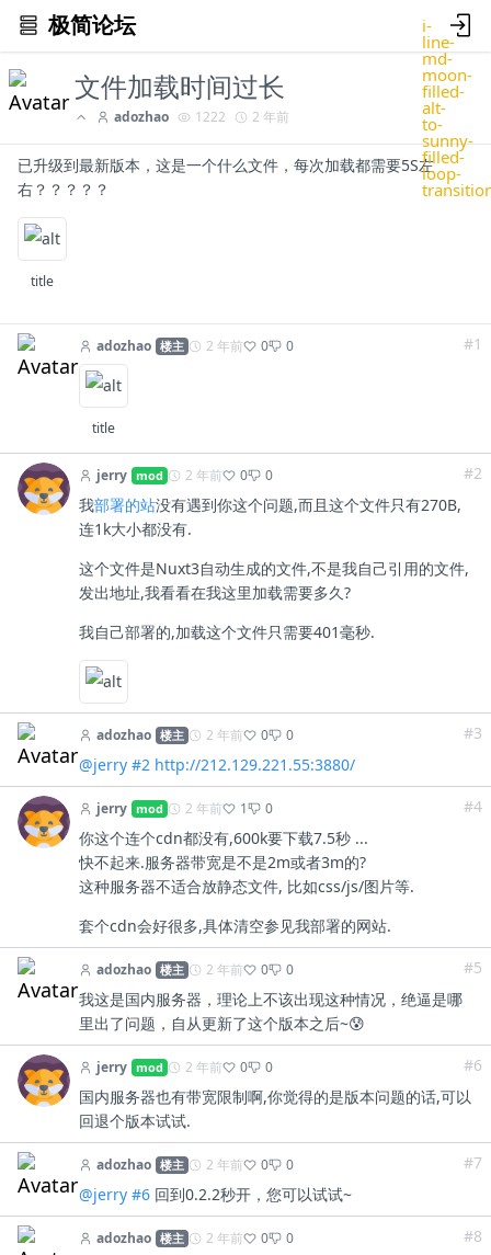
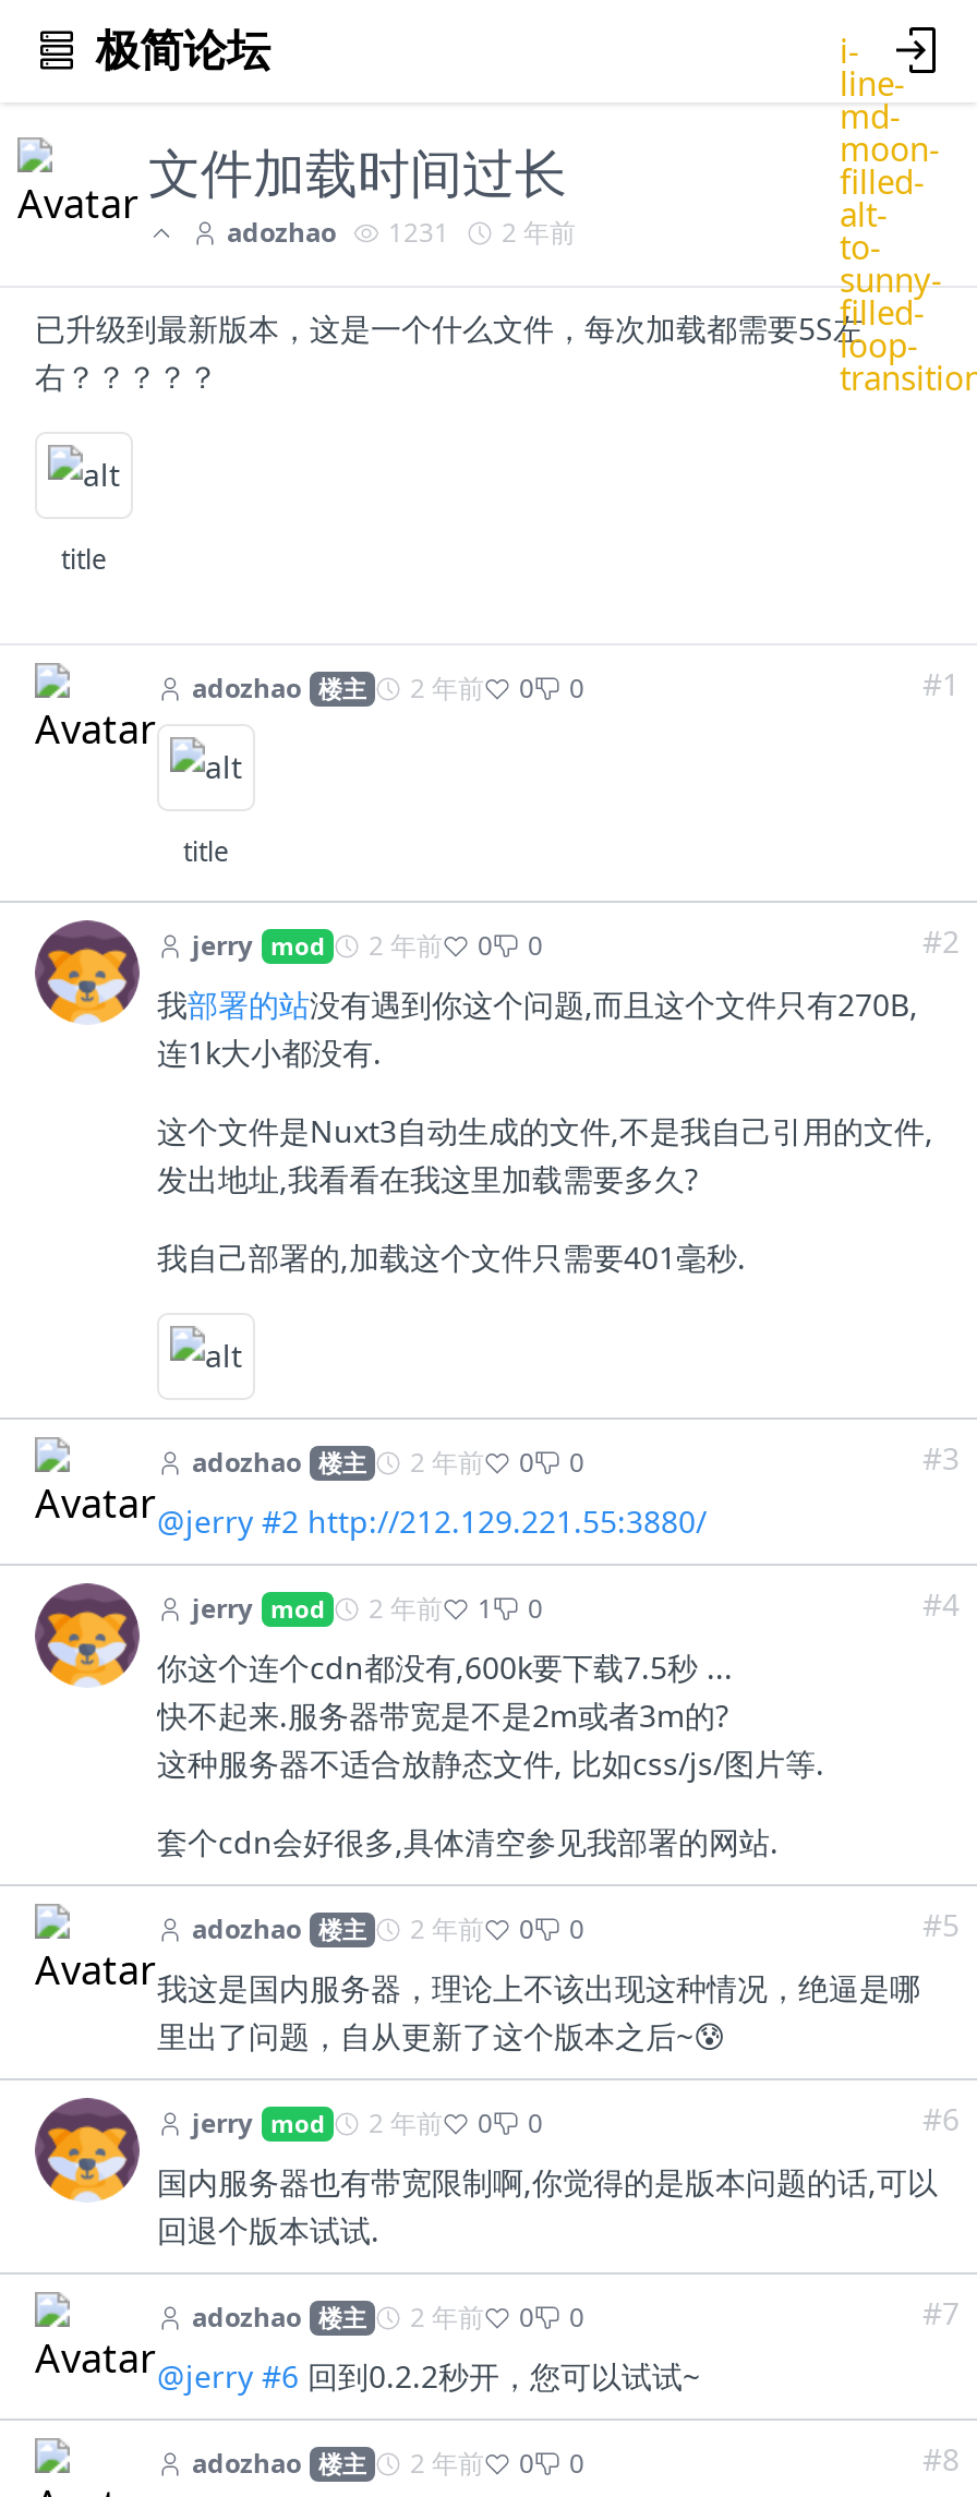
[114,107,289,126] adozhao 1222 2 年前 -> [227,214,576,251] adozhao 1231 2 年前

